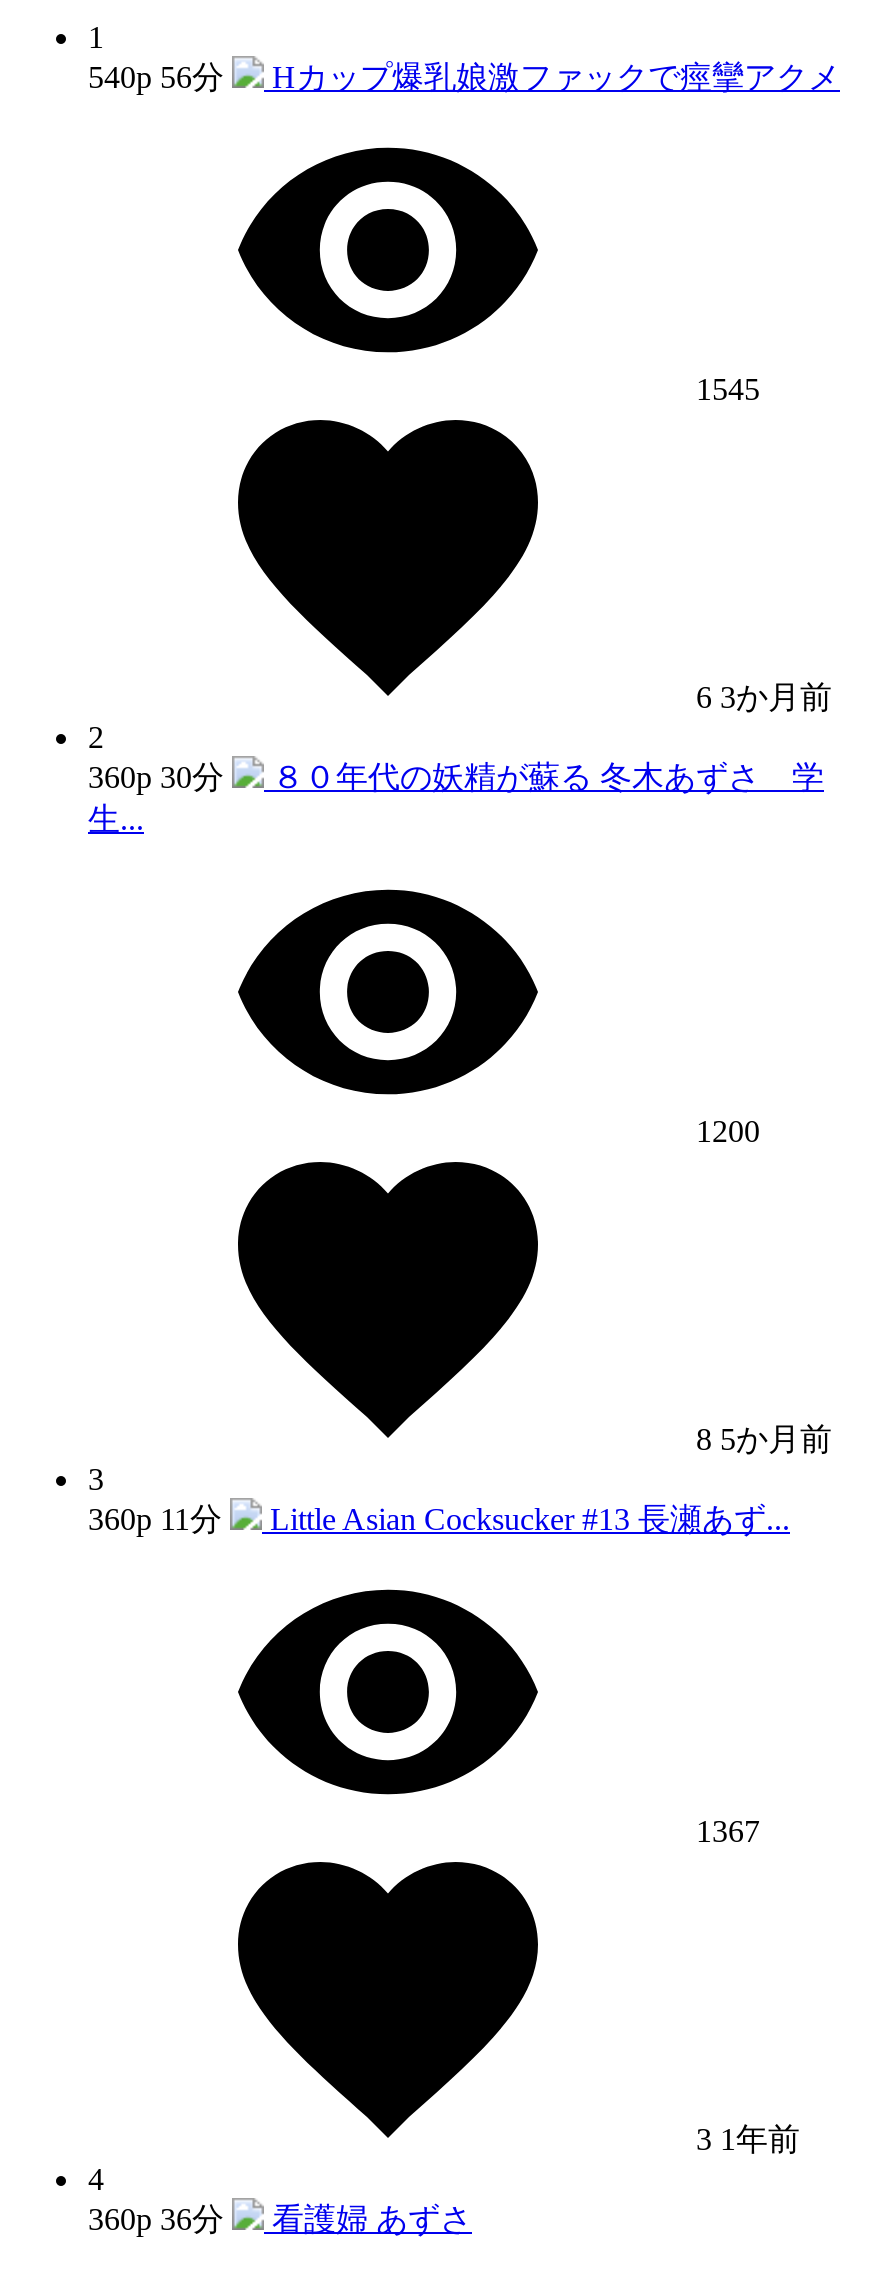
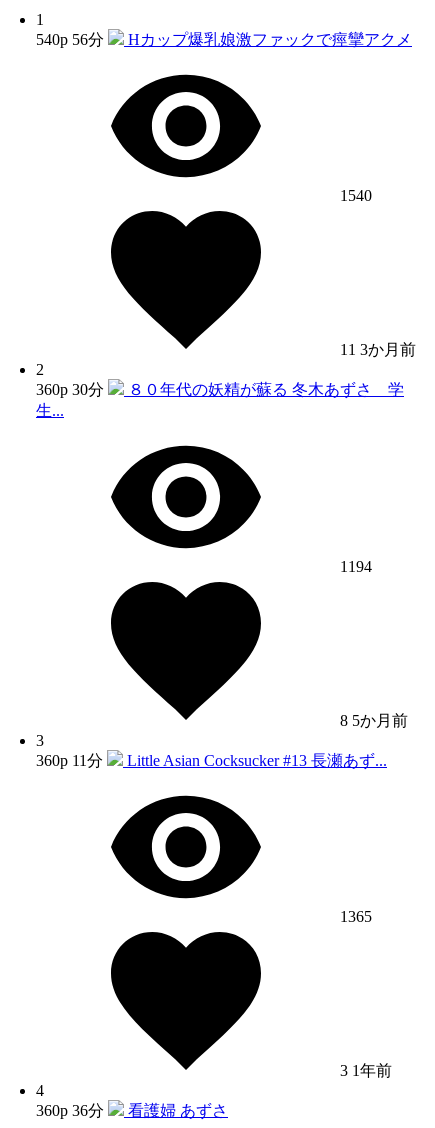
[688,372,760,406] 1545 -> [336,187,372,204] 1540
[688,680,832,714] 6 3か月前 -> [336,341,416,358] 11 3か月前
[688,1114,760,1148] 1200 -> [336,558,372,575] 1194
[688,1814,760,1848] 1367 -> [336,908,372,925] 1365

